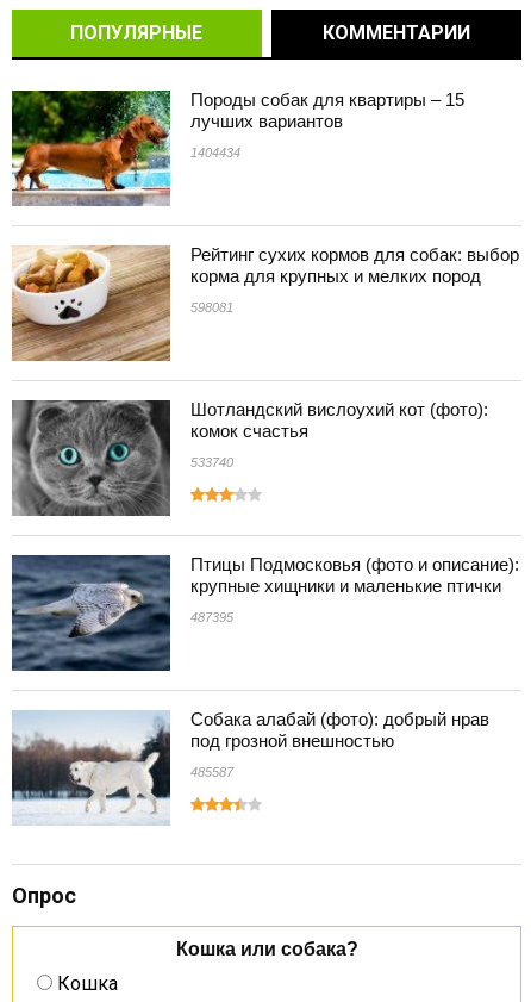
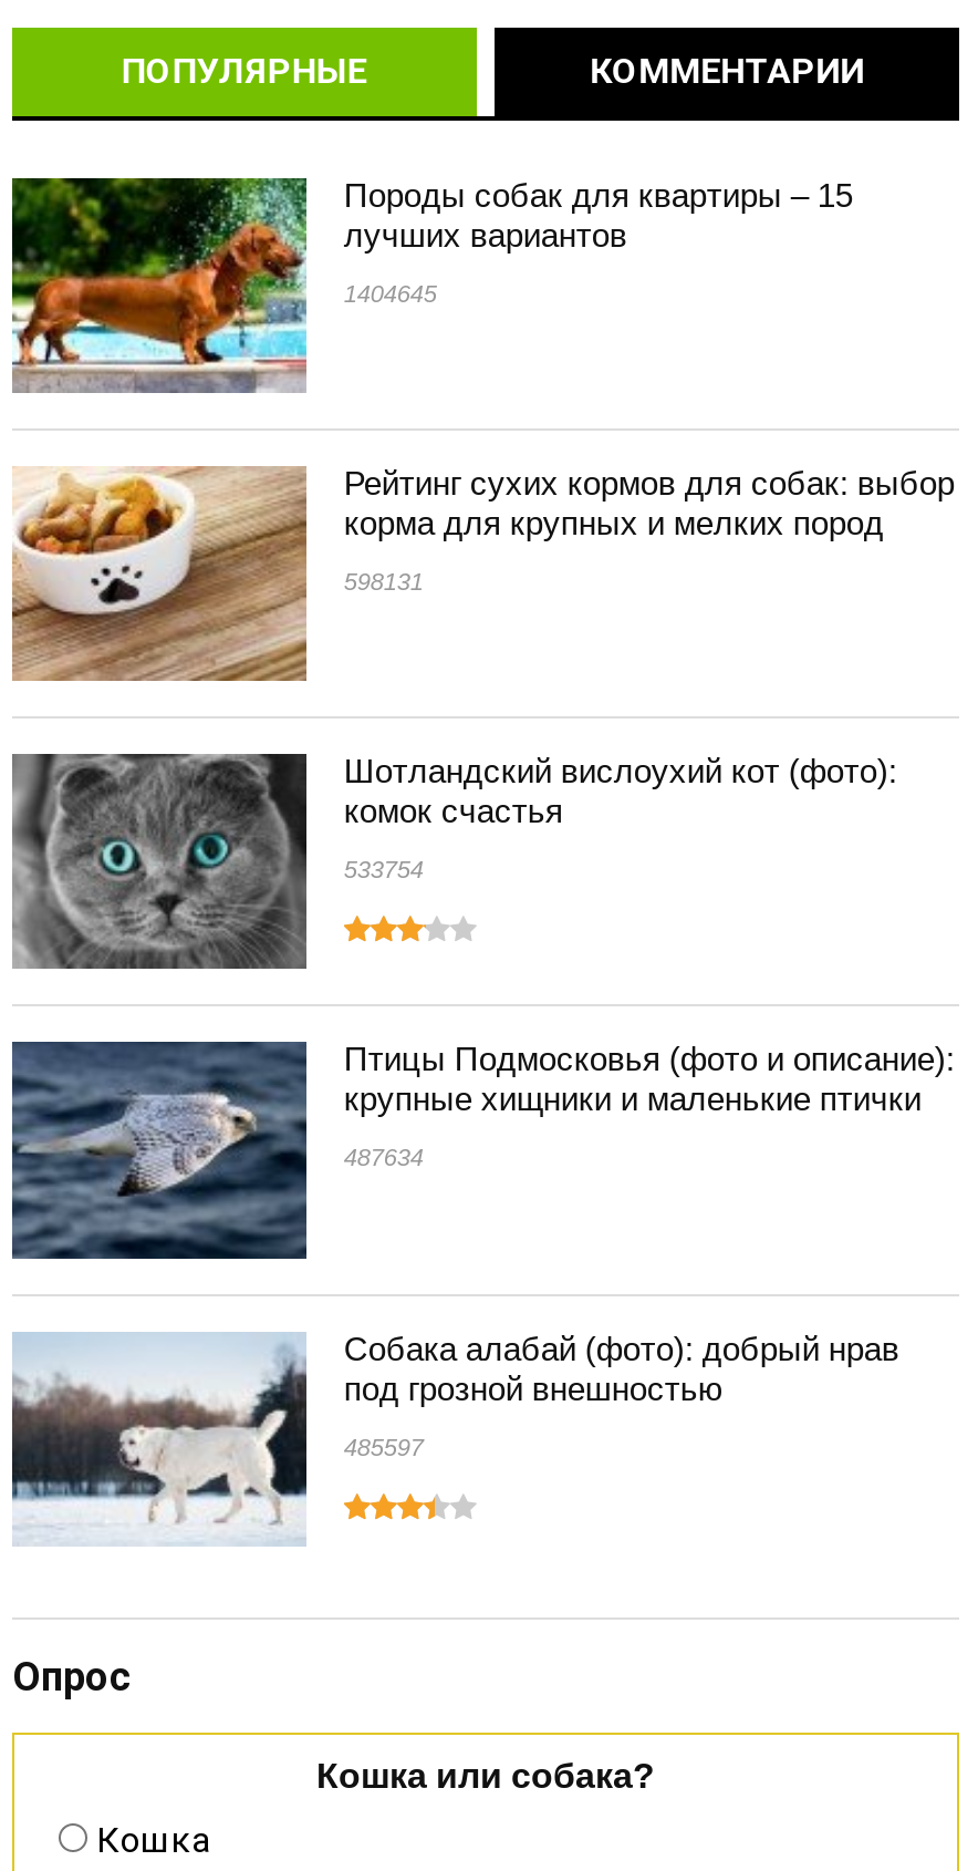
[190,145,240,160] 1404434 -> [344,280,437,307] 1404645
[190,300,233,315] 598081 -> [344,568,423,595] 598131
[190,455,233,470] 533740 -> [344,856,423,883] 533754
[190,610,233,625] 487395 -> [344,1144,423,1171] 487634
[190,765,233,780] 485587 -> [344,1432,423,1459] 485597

